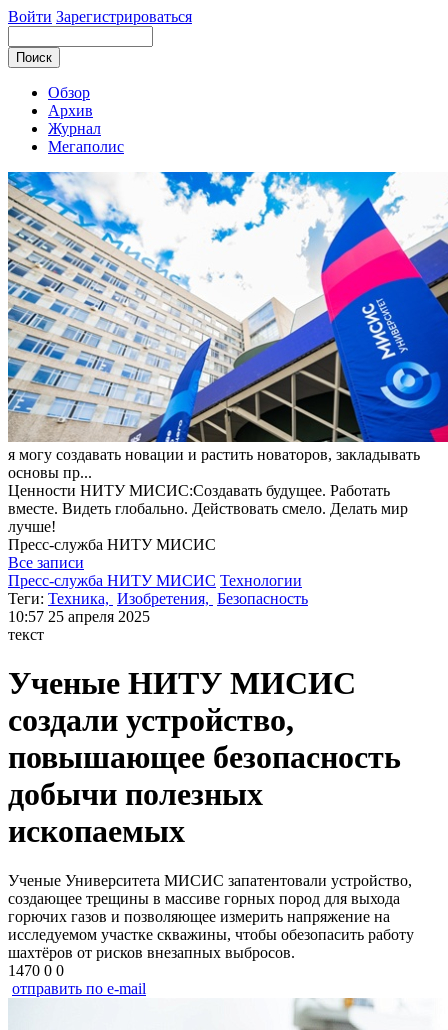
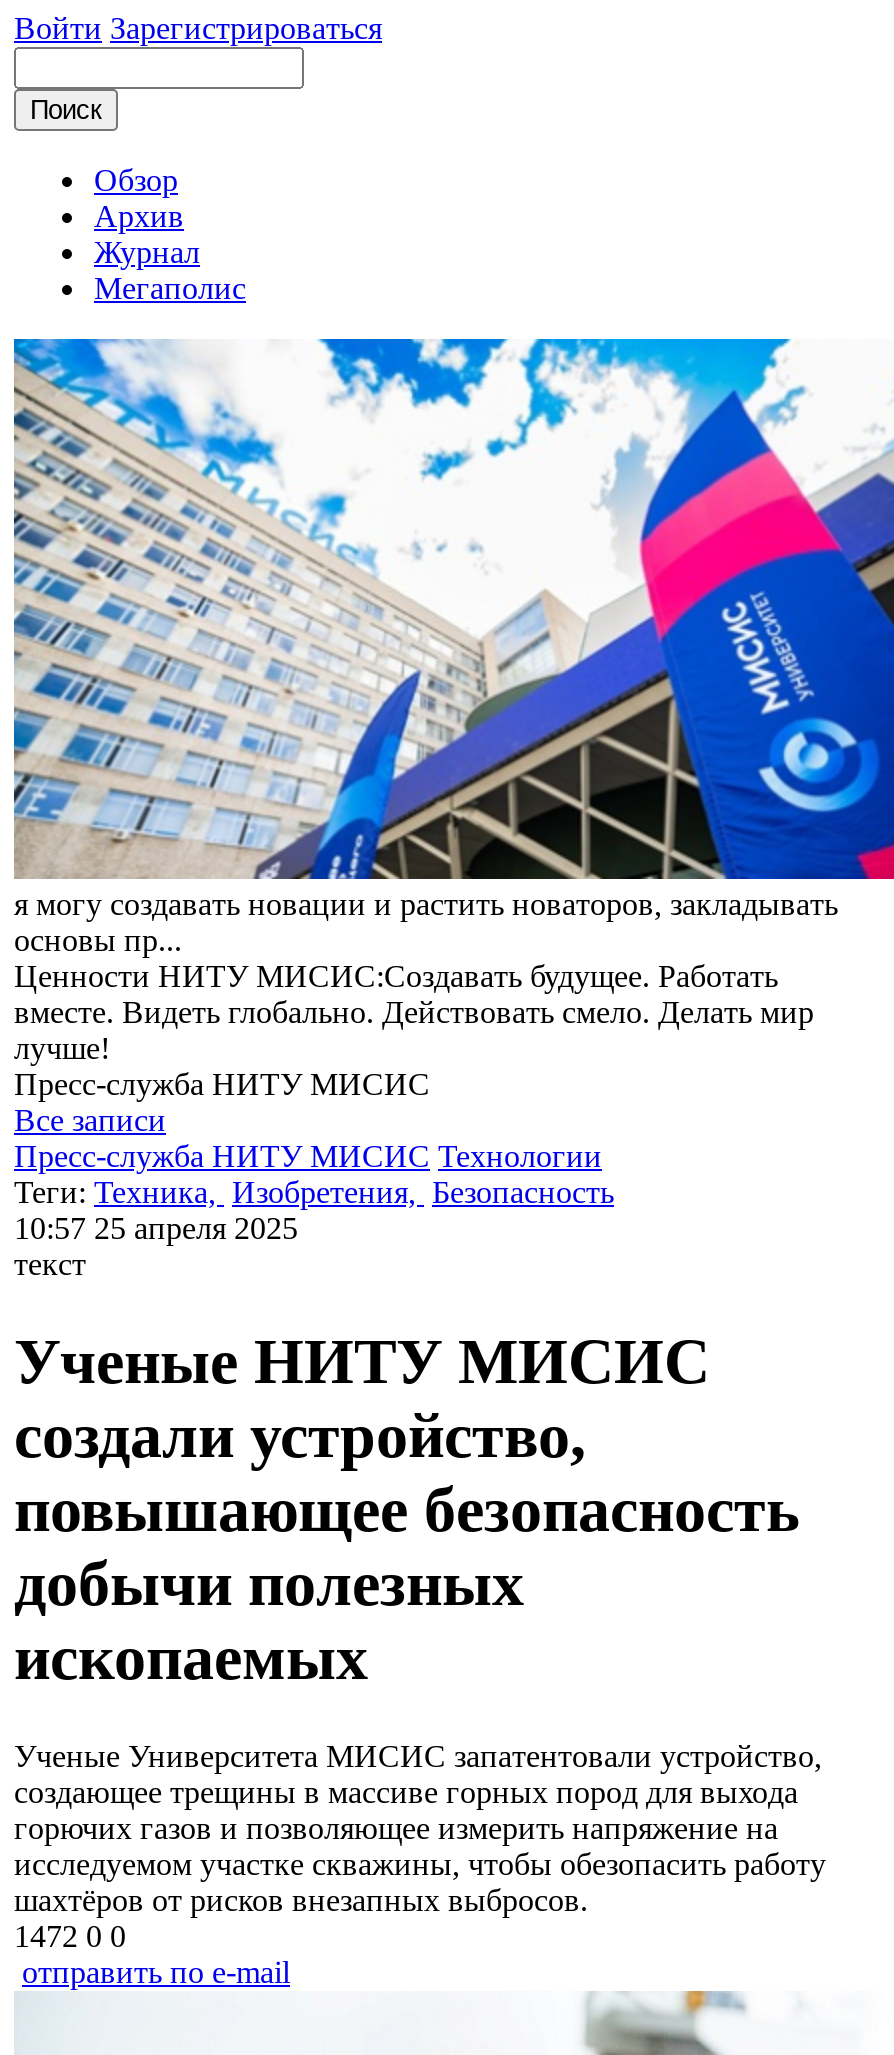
[8,962,64,979] 1470 0 0 -> [14,1919,126,1953] 1472 0 0

